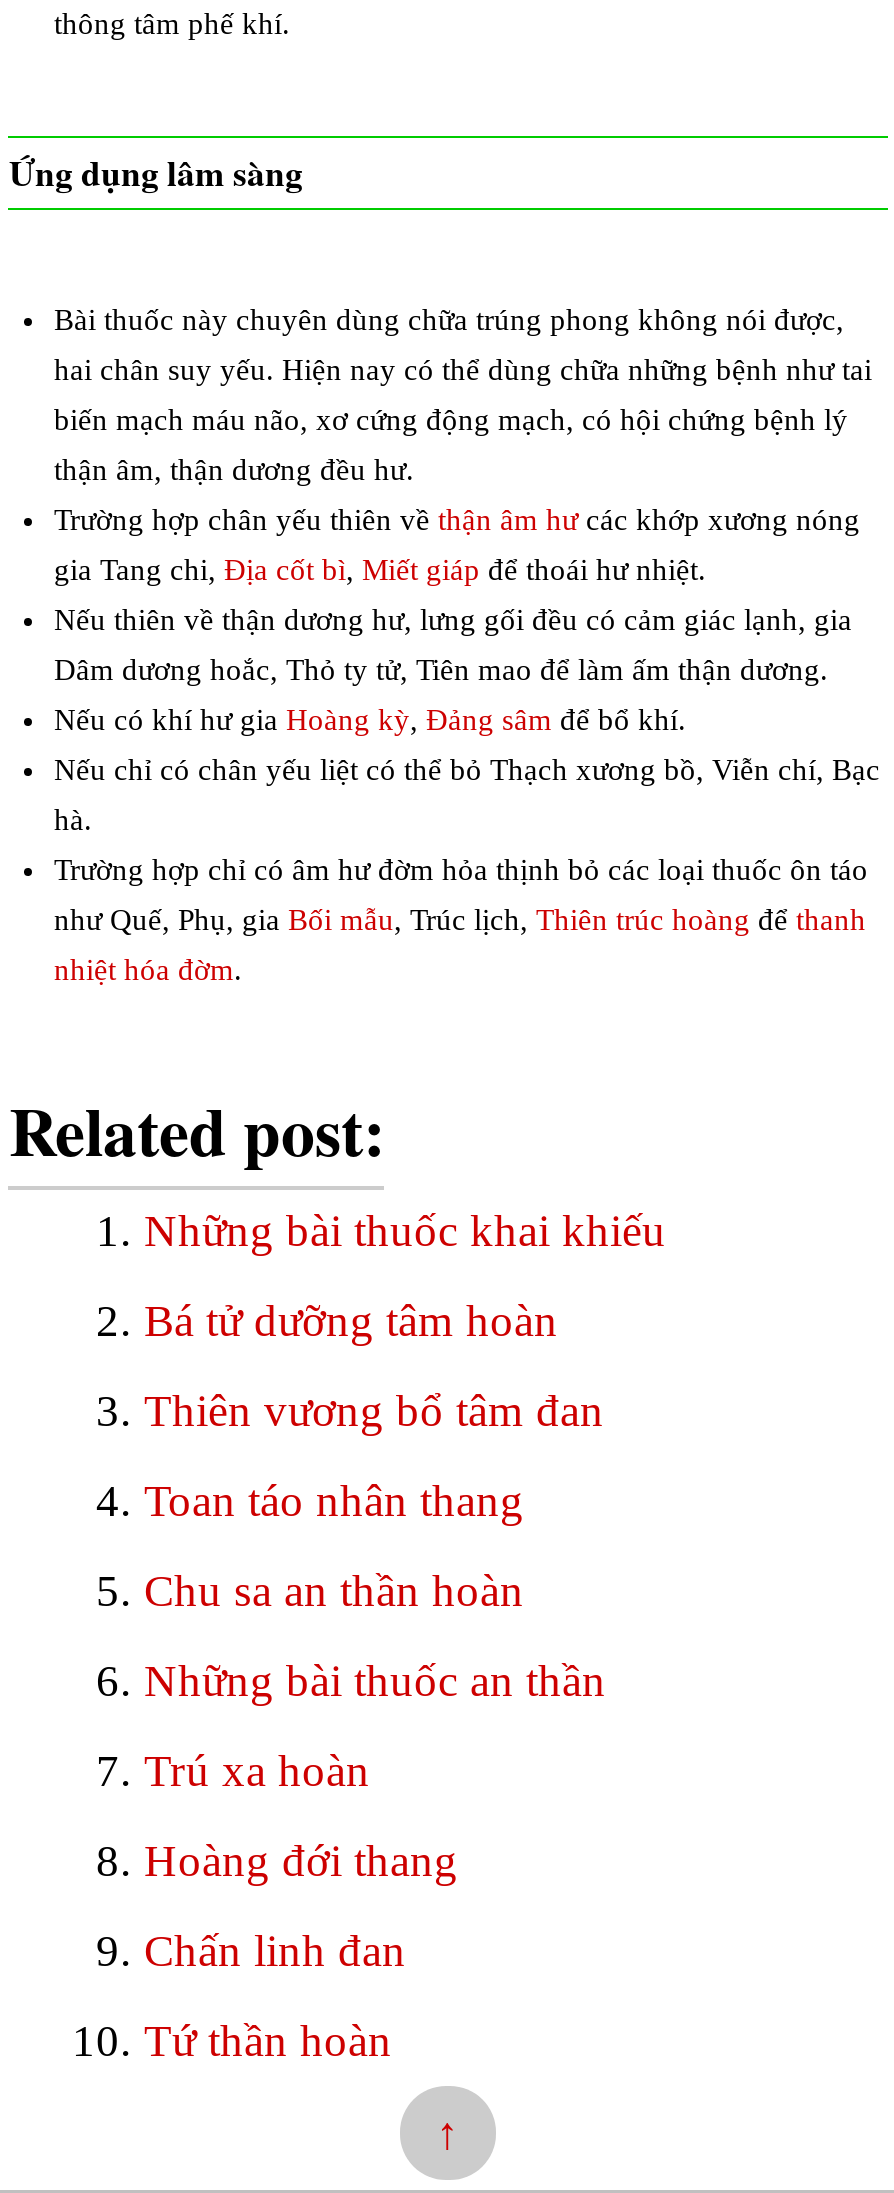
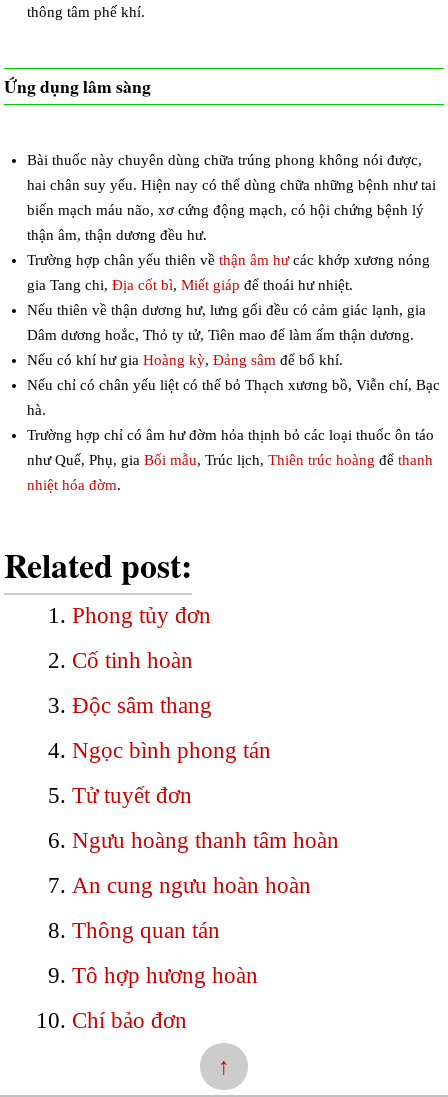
[144,1206,666,1256] Những bài thuốc khai khiếu -> [72,603,211,628] Phong tủy đơn
[144,1296,558,1346] Bá tử dưỡng tâm hoàn -> [72,648,193,673] Cố tinh hoàn
[144,1386,604,1436] Thiên vương bổ tâm đan -> [72,693,212,718] Độc sâm thang
[144,1476,524,1526] Toan táo nhân thang -> [72,738,271,763] Ngọc bình phong tán
[144,1566,524,1616] Chu sa an thần hoàn -> [72,783,192,808] Tử tuyết đơn
[144,1656,606,1706] Những bài thuốc an thần -> [72,828,339,853] Ngưu hoàng thanh tâm hoàn
[144,1746,370,1796] Trú xa hoàn -> [72,873,311,898] An cung ngưu hoàn hoàn
[144,1836,458,1886] Hoàng đới thang -> [72,918,220,943] Thông quan tán
[144,1926,406,1976] Chấn linh đan -> [72,963,258,988] Tô hợp hương hoàn
[144,2016,392,2066] Tứ thần hoàn -> [72,1008,187,1033] Chí bảo đơn

